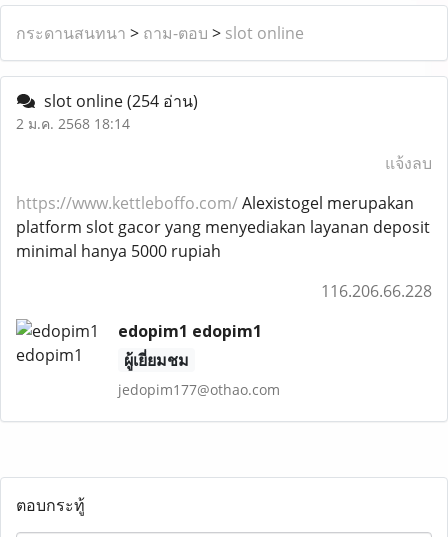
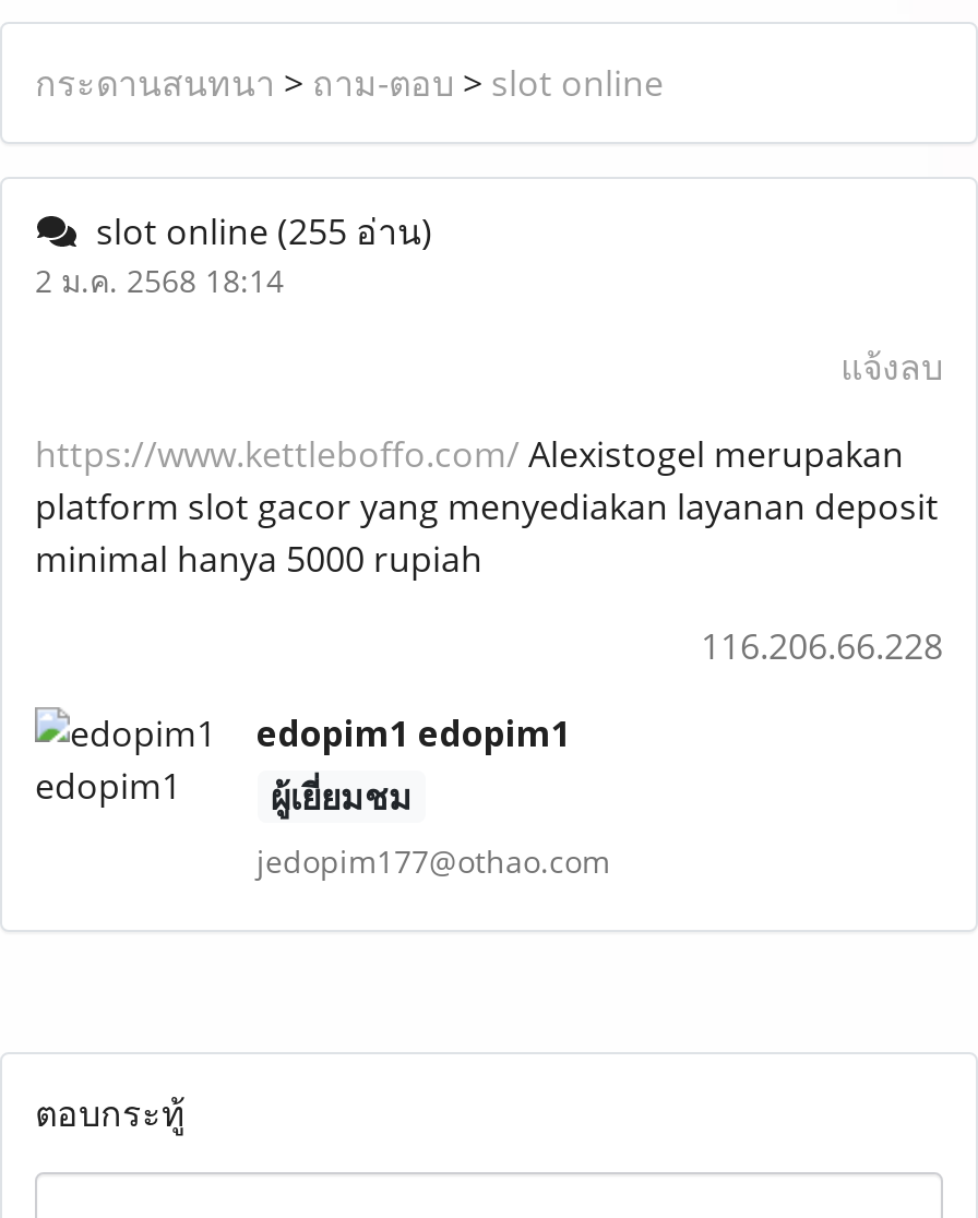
[36,90,198,112] slot online (254 อ่าน) -> [79,207,432,255] slot online (255 อ่าน)

